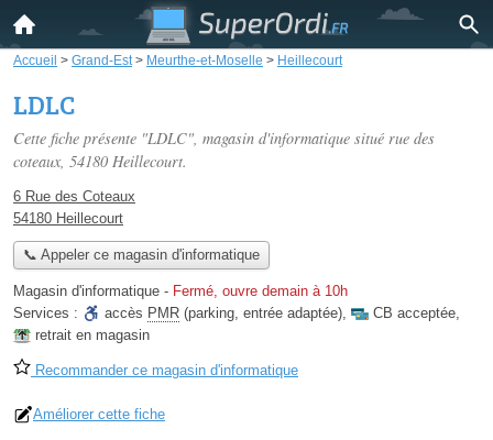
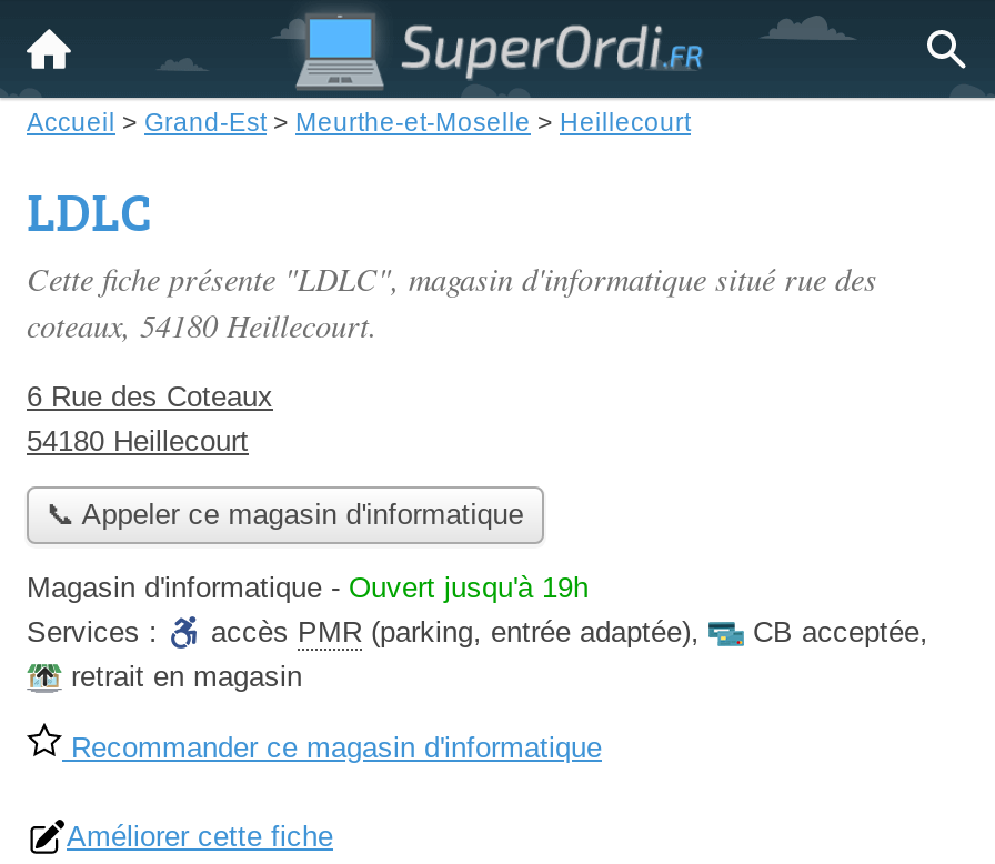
[13,283,348,300] Magasin d'informatique - Fermé, ouvre demain à 10h -> [27,572,589,605] Magasin d'informatique - Ouvert jusqu'à 19h

